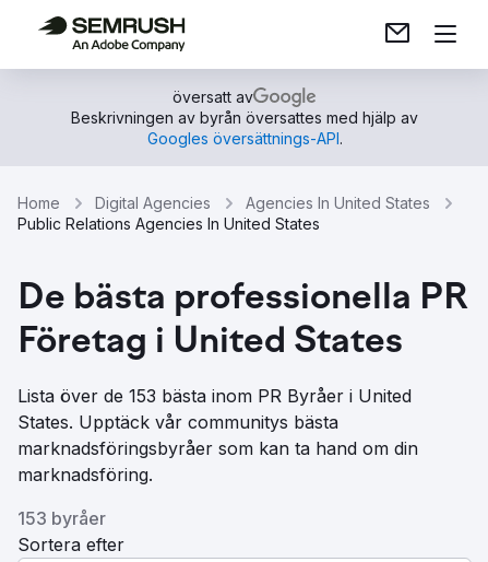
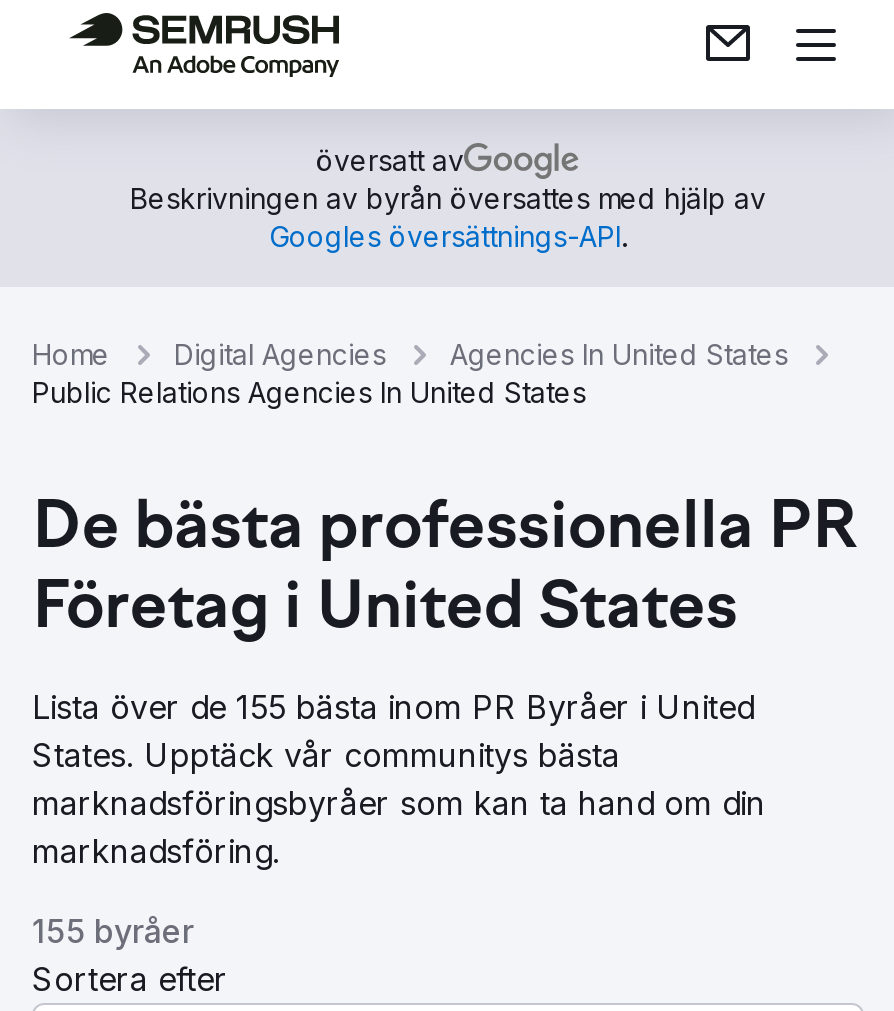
[17,385,412,407] Lista över de 153 bästa inom PR Byråer i United -> [32,687,754,727] Lista över de 155 bästa inom PR Byråer i United
[17,507,106,529] 153 byråer -> [32,911,194,951] 155 byråer

